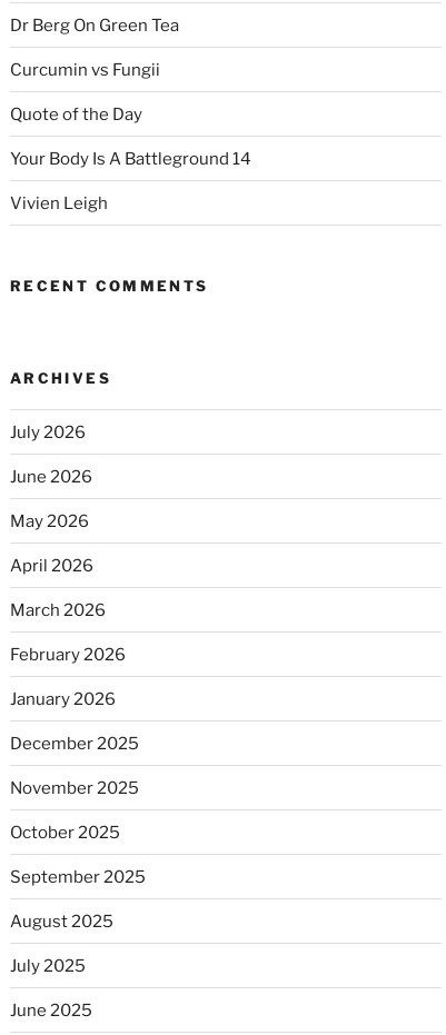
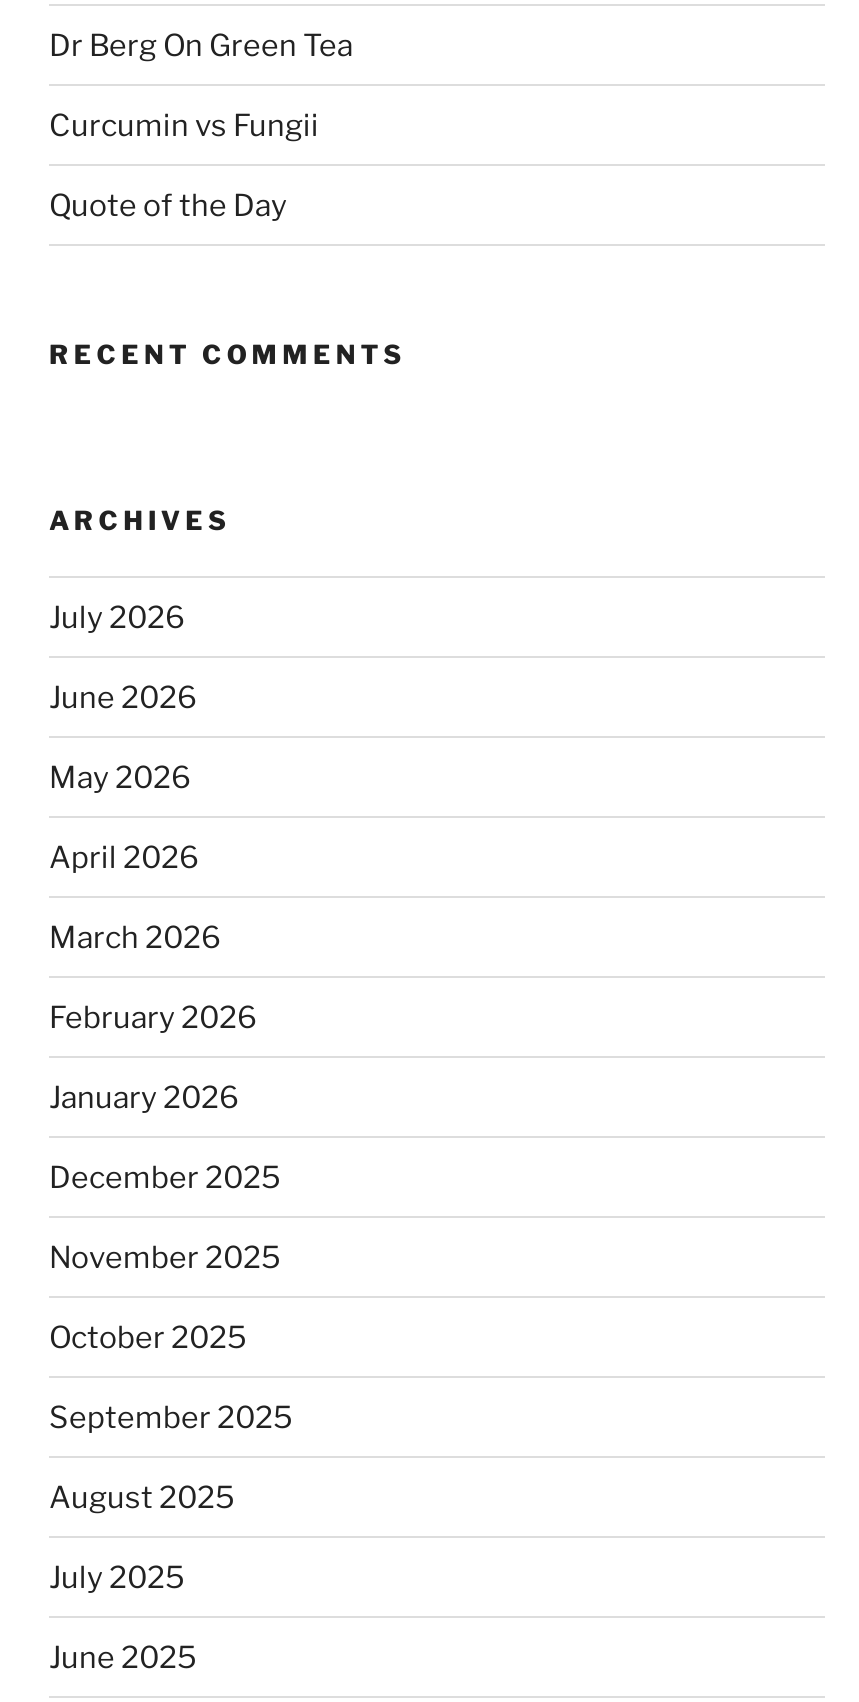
[10,149,251,213] Your Body Is A Battleground 14 | Vivien Leigh -> none

